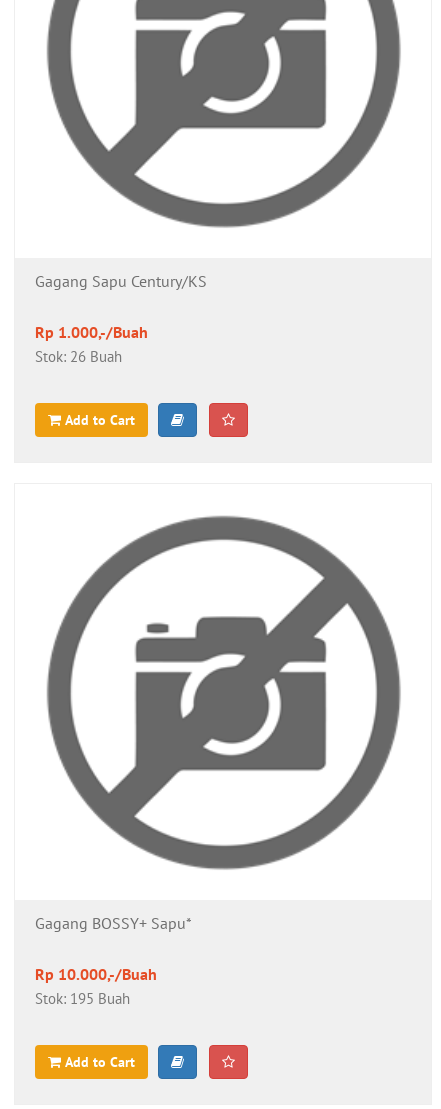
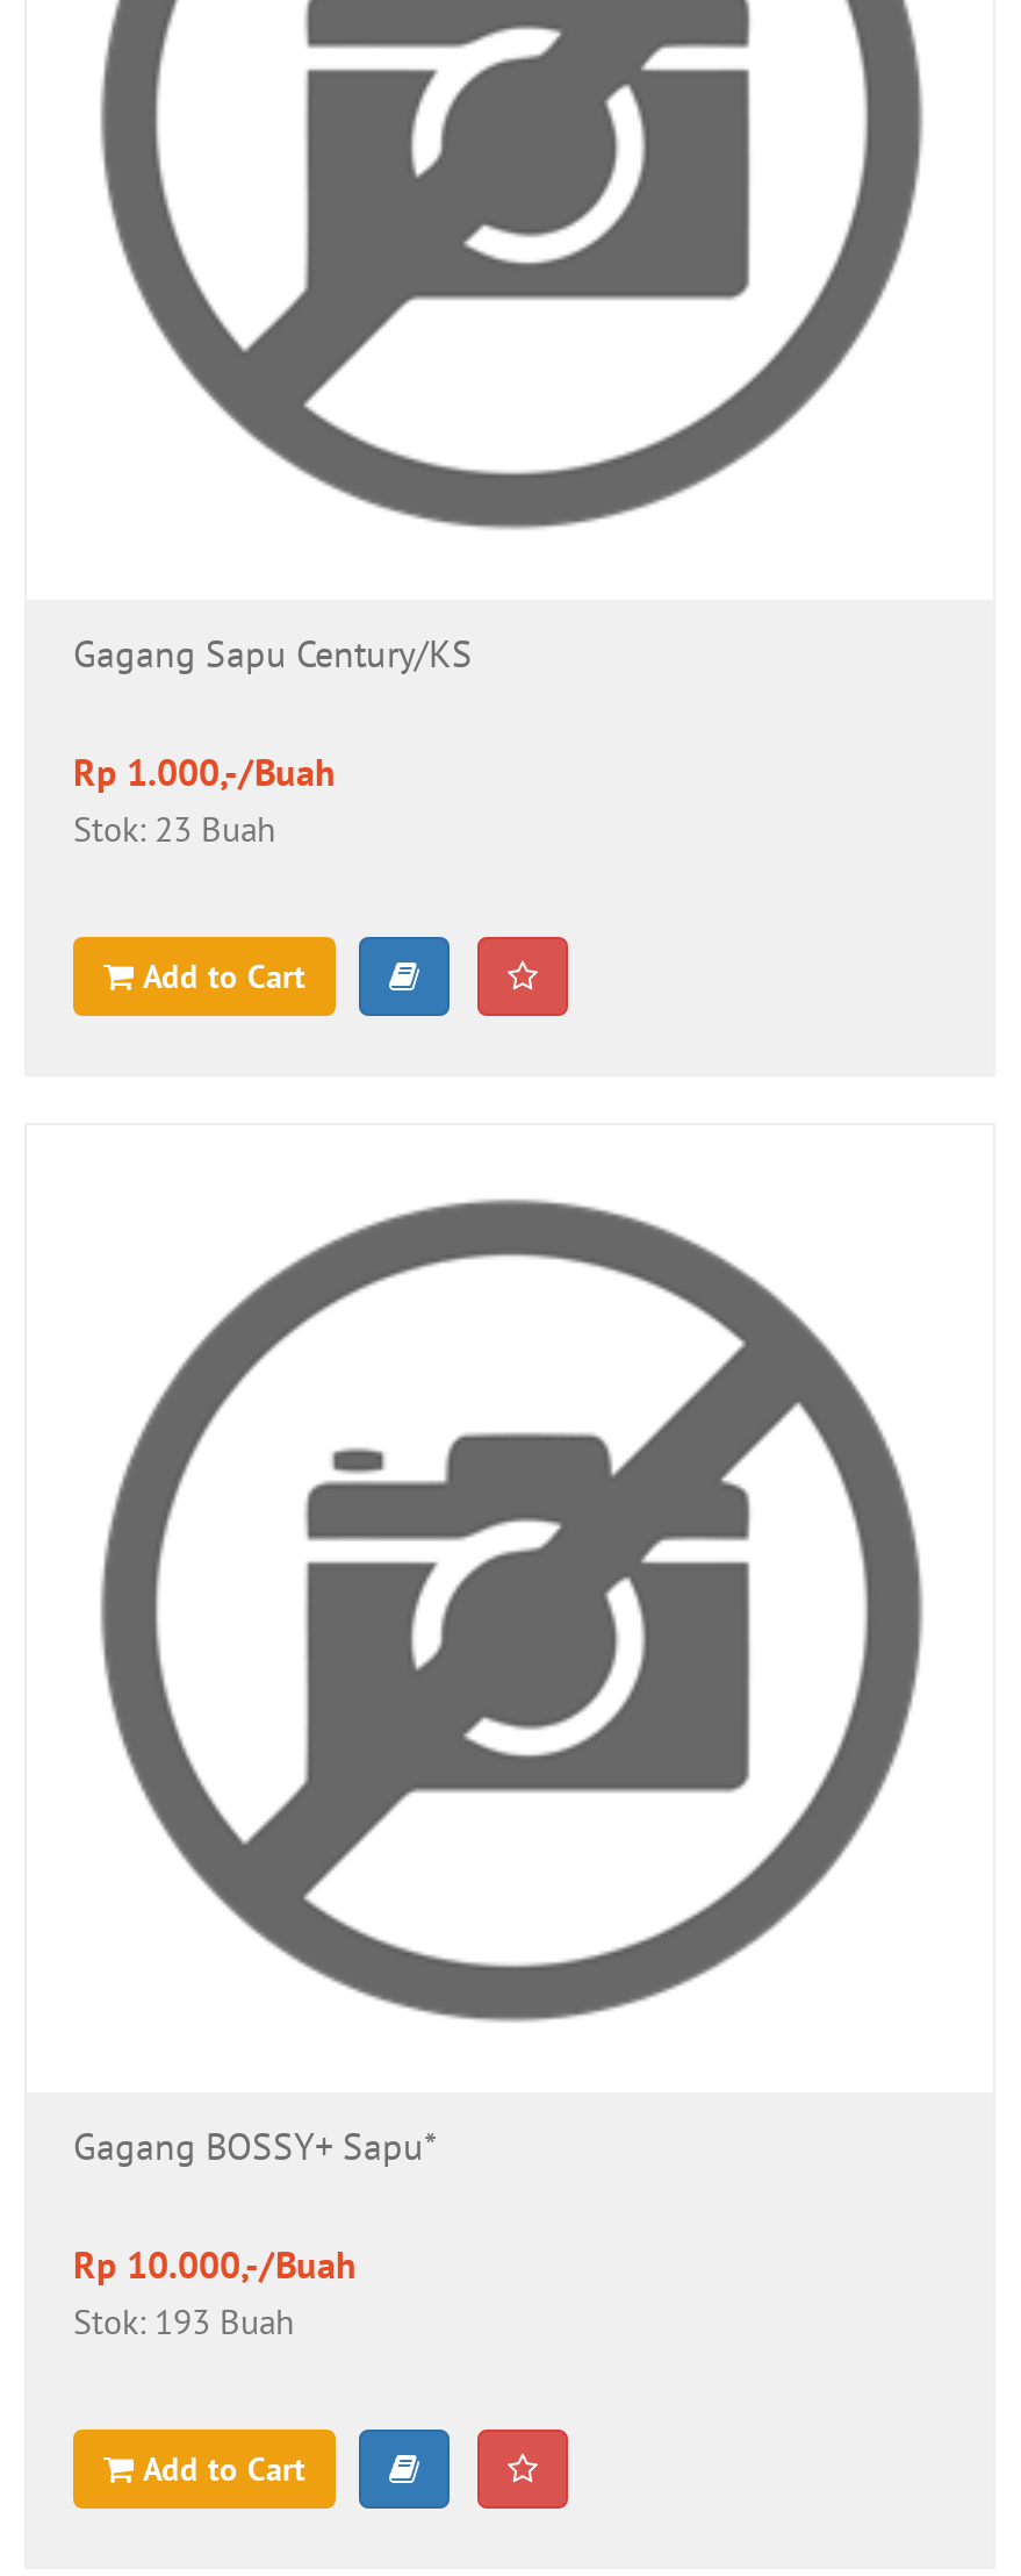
[35,347,122,366] Stok: 26 Buah -> [73,808,275,852] Stok: 23 Buah
[35,989,130,1008] Stok: 195 Buah -> [73,2300,294,2344] Stok: 193 Buah

